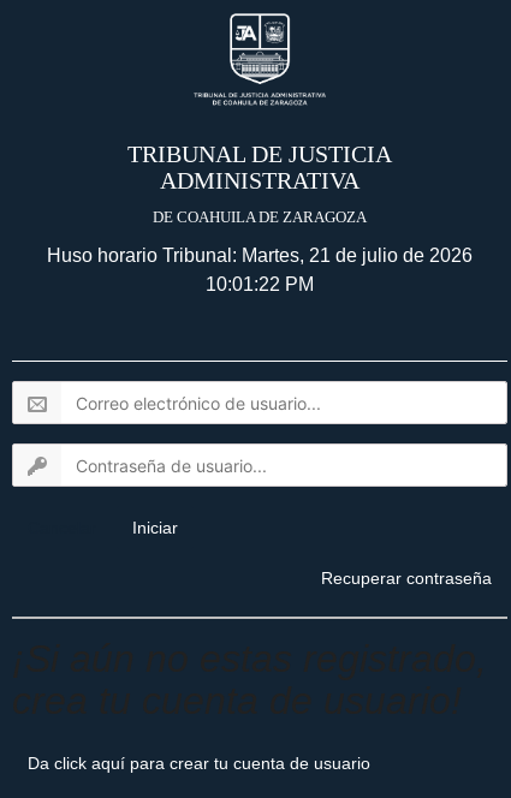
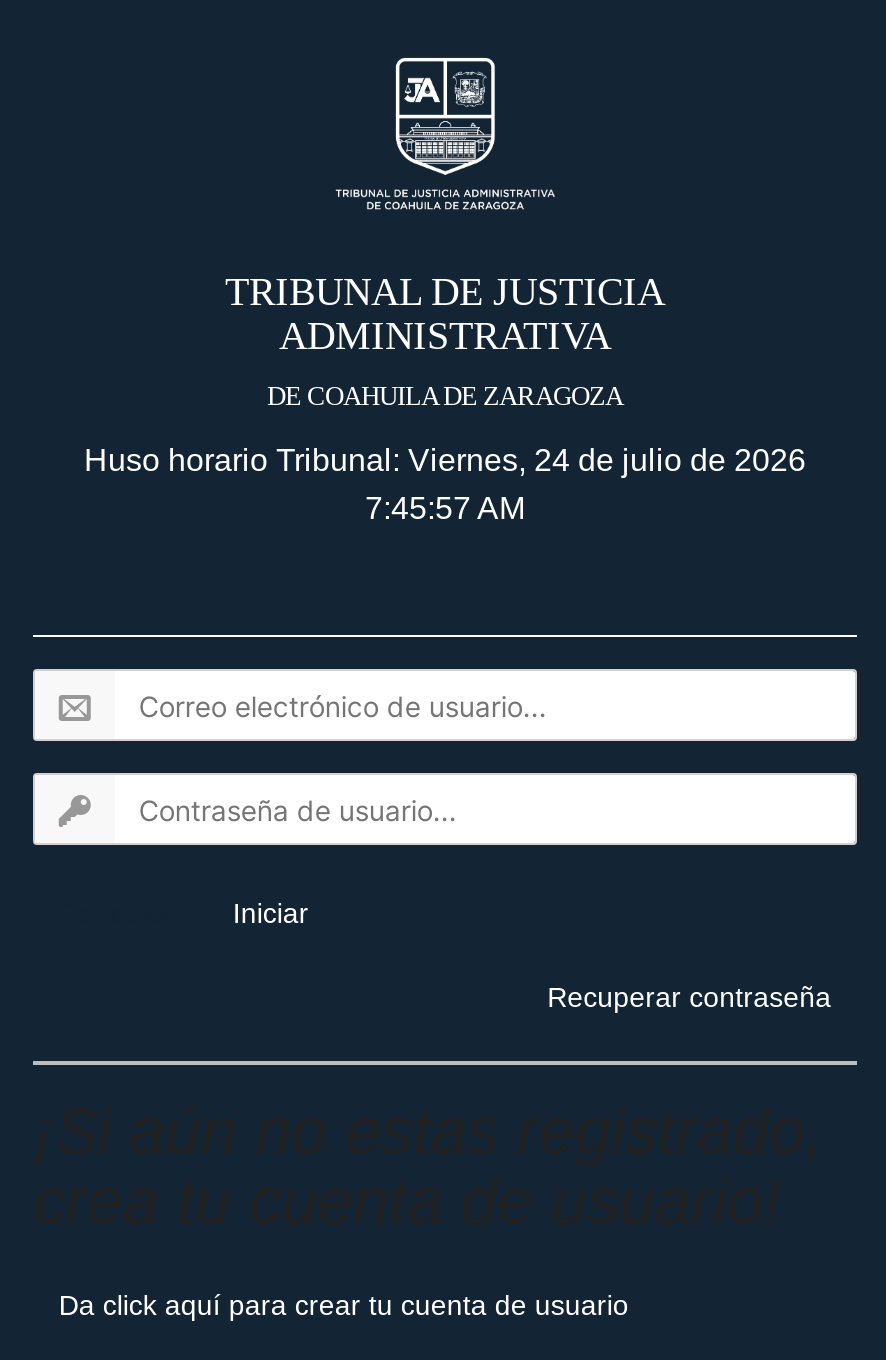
[47,245,473,294] Huso horario Tribunal: Martes, 21 de julio de 2026 | 10:01:22 PM -> [84,442,806,524] Huso horario Tribunal: Viernes, 24 de julio de 2026 | 7:45:57 AM

